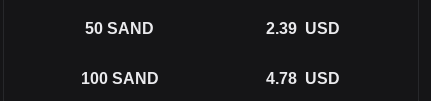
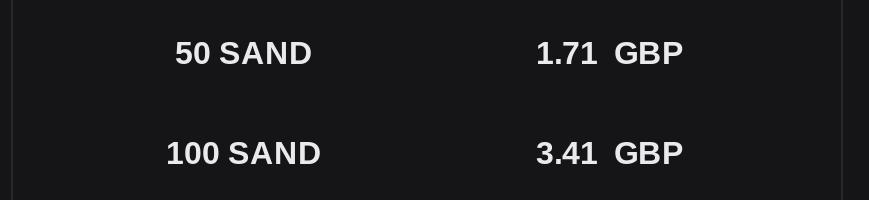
[265,20,339,37] 2.39 USD -> [536,36,684,70] 1.71 GBP
[265,70,339,87] 4.78 USD -> [536,136,684,170] 3.41 GBP

